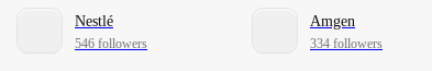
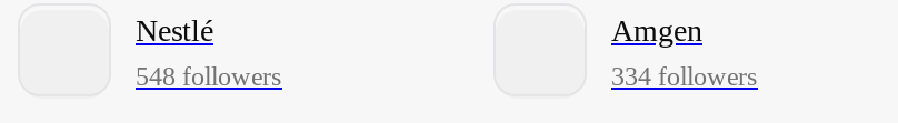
[75,36,147,52] 546 followers -> [136,61,282,92] 548 followers

